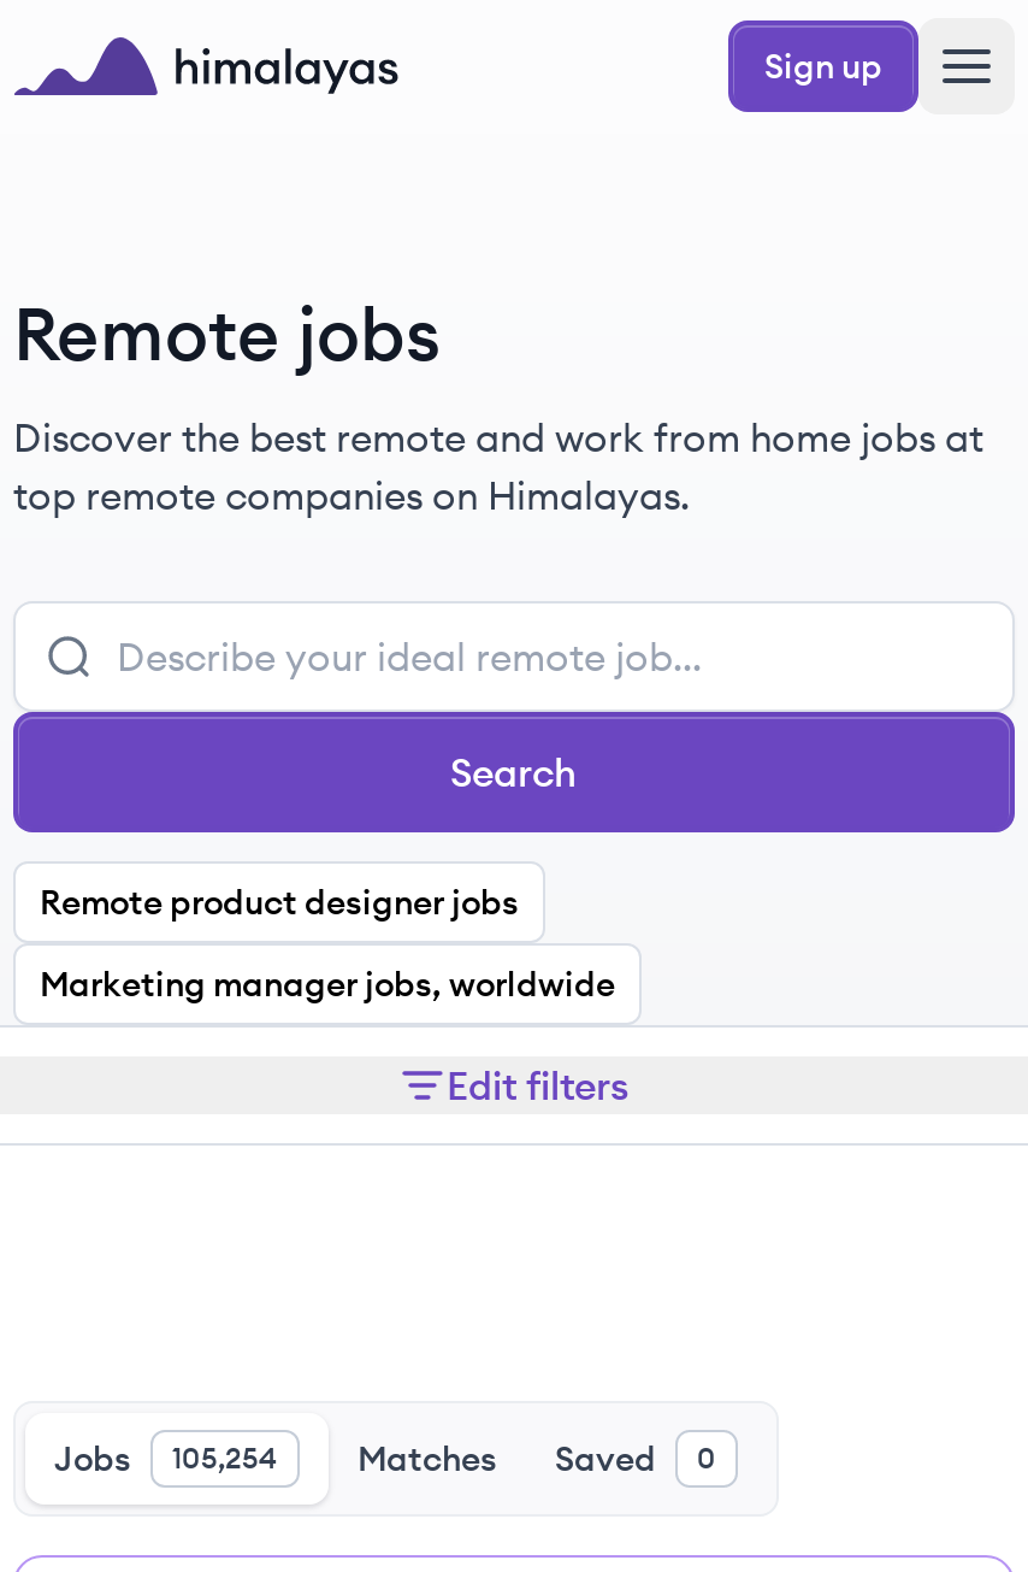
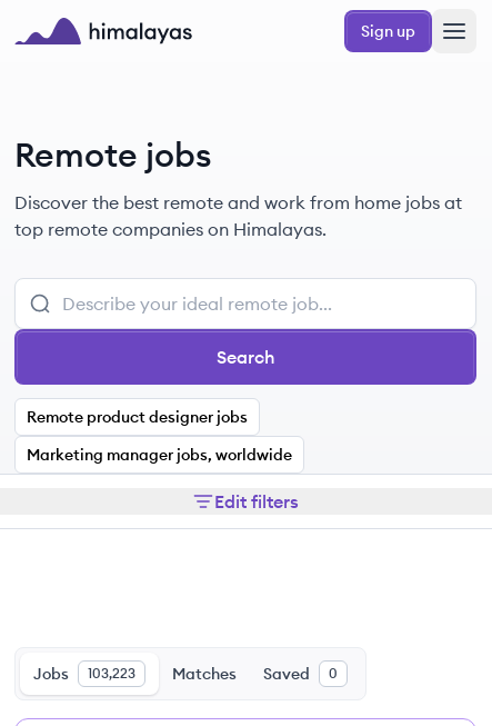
[54,1437,278,1480] Jobs 105,254 -> [33,664,135,684] Jobs 103,223

